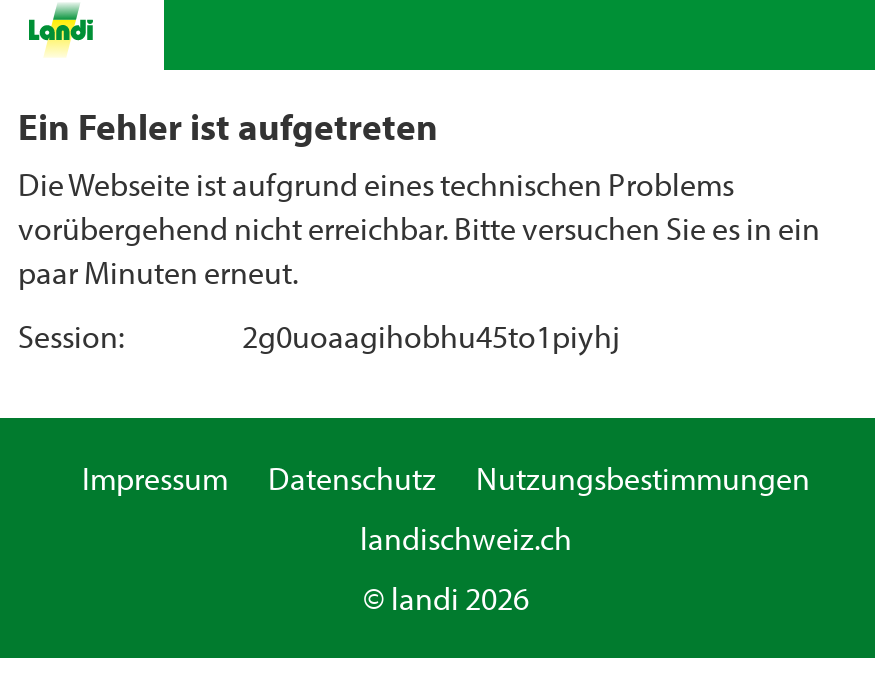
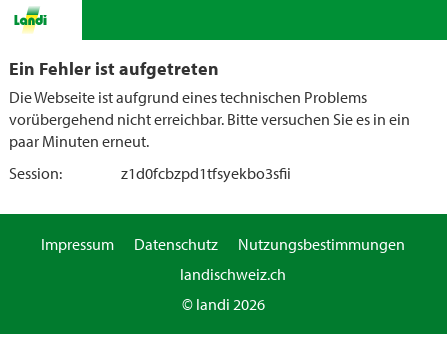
[242,316,620,356] 2g0uoaagihobhu45to1piyhj -> [121,163,291,183] z1d0fcbzpd1tfsyekbo3sfii

